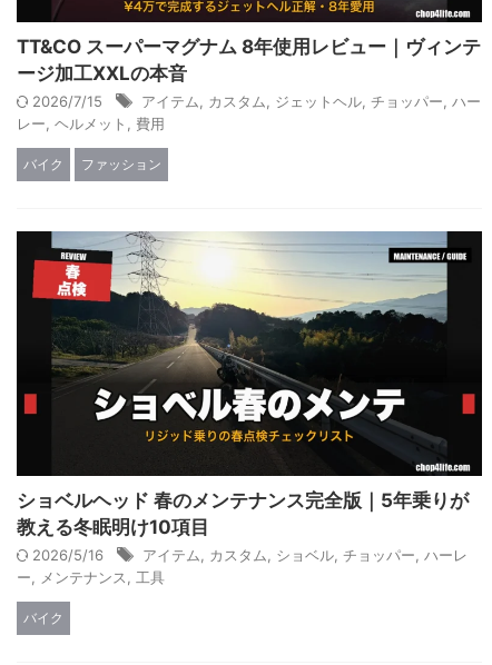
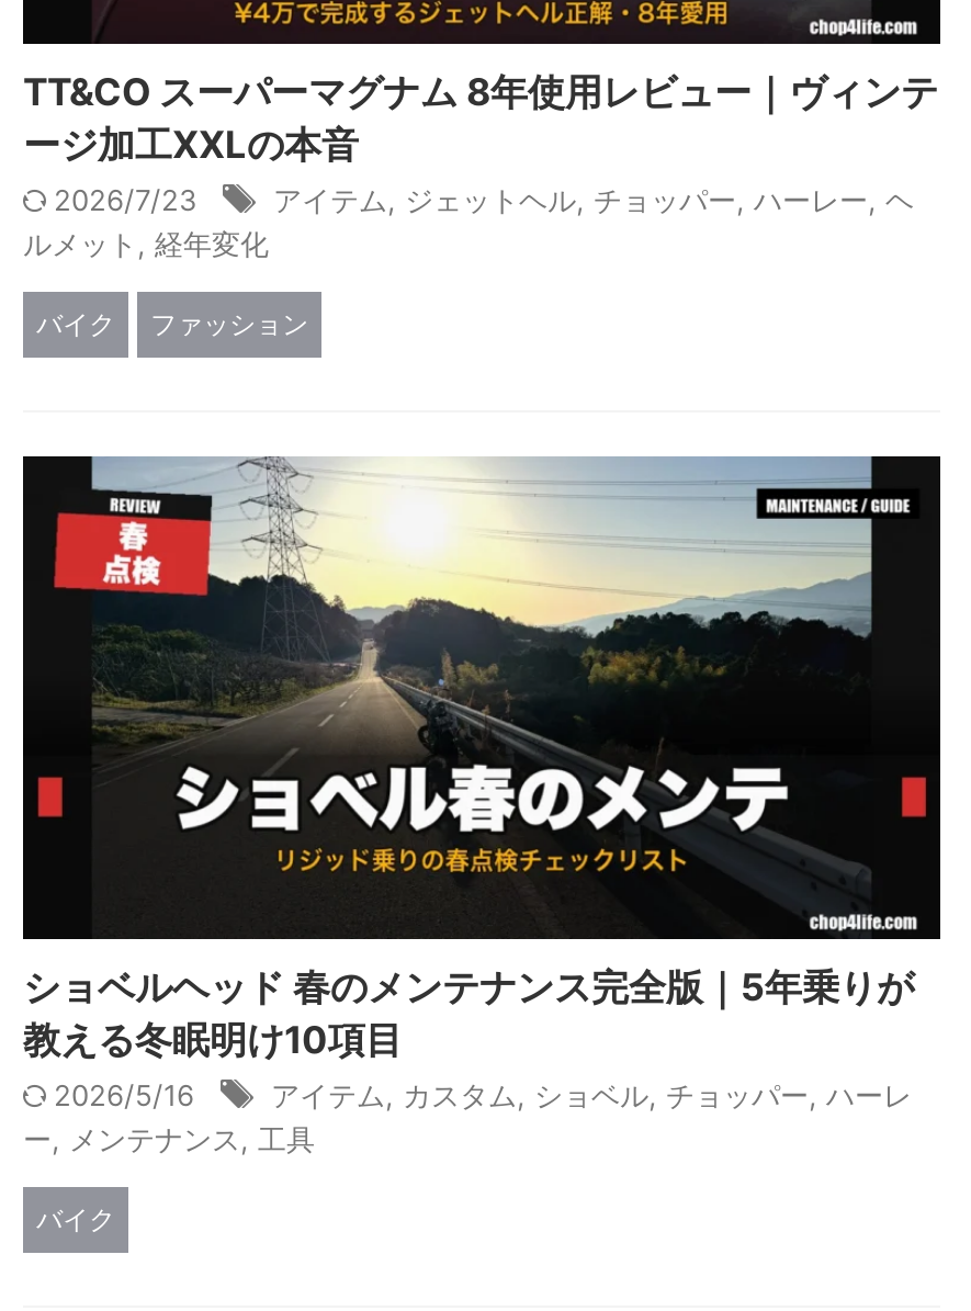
[17,93,481,133] 2026/7/15 | アイテム,カスタム,ジェットヘル,チョッパー,ハー | レー,ヘルメット,費用 -> [23,183,914,262] 2026/7/23 | アイテム,ジェットヘル,チョッパー,ハーレー,ヘ | ルメット,経年変化

